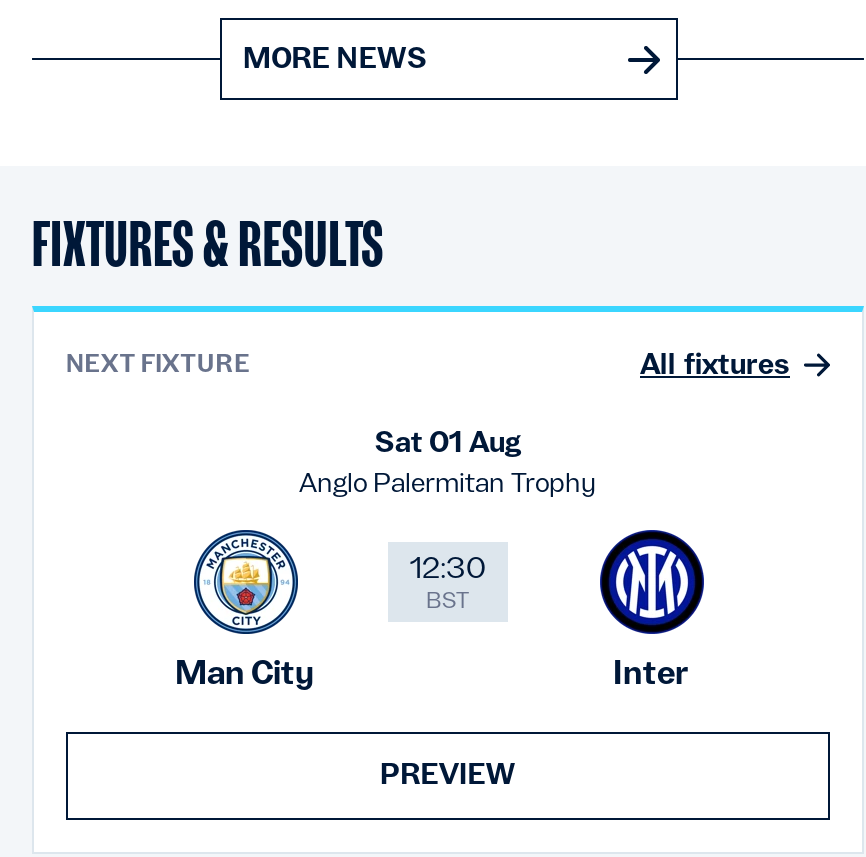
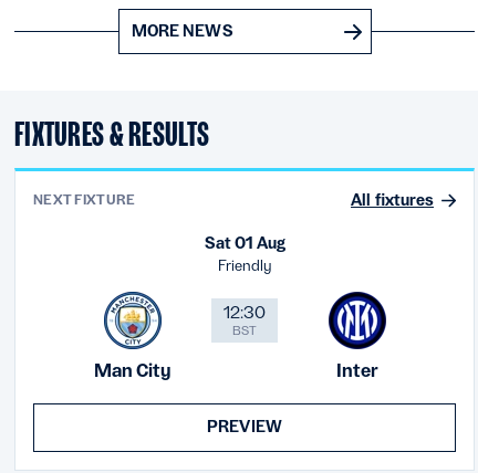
[299,468,597,496] Anglo Palermitan Trophy -> [217,258,272,273] Friendly

